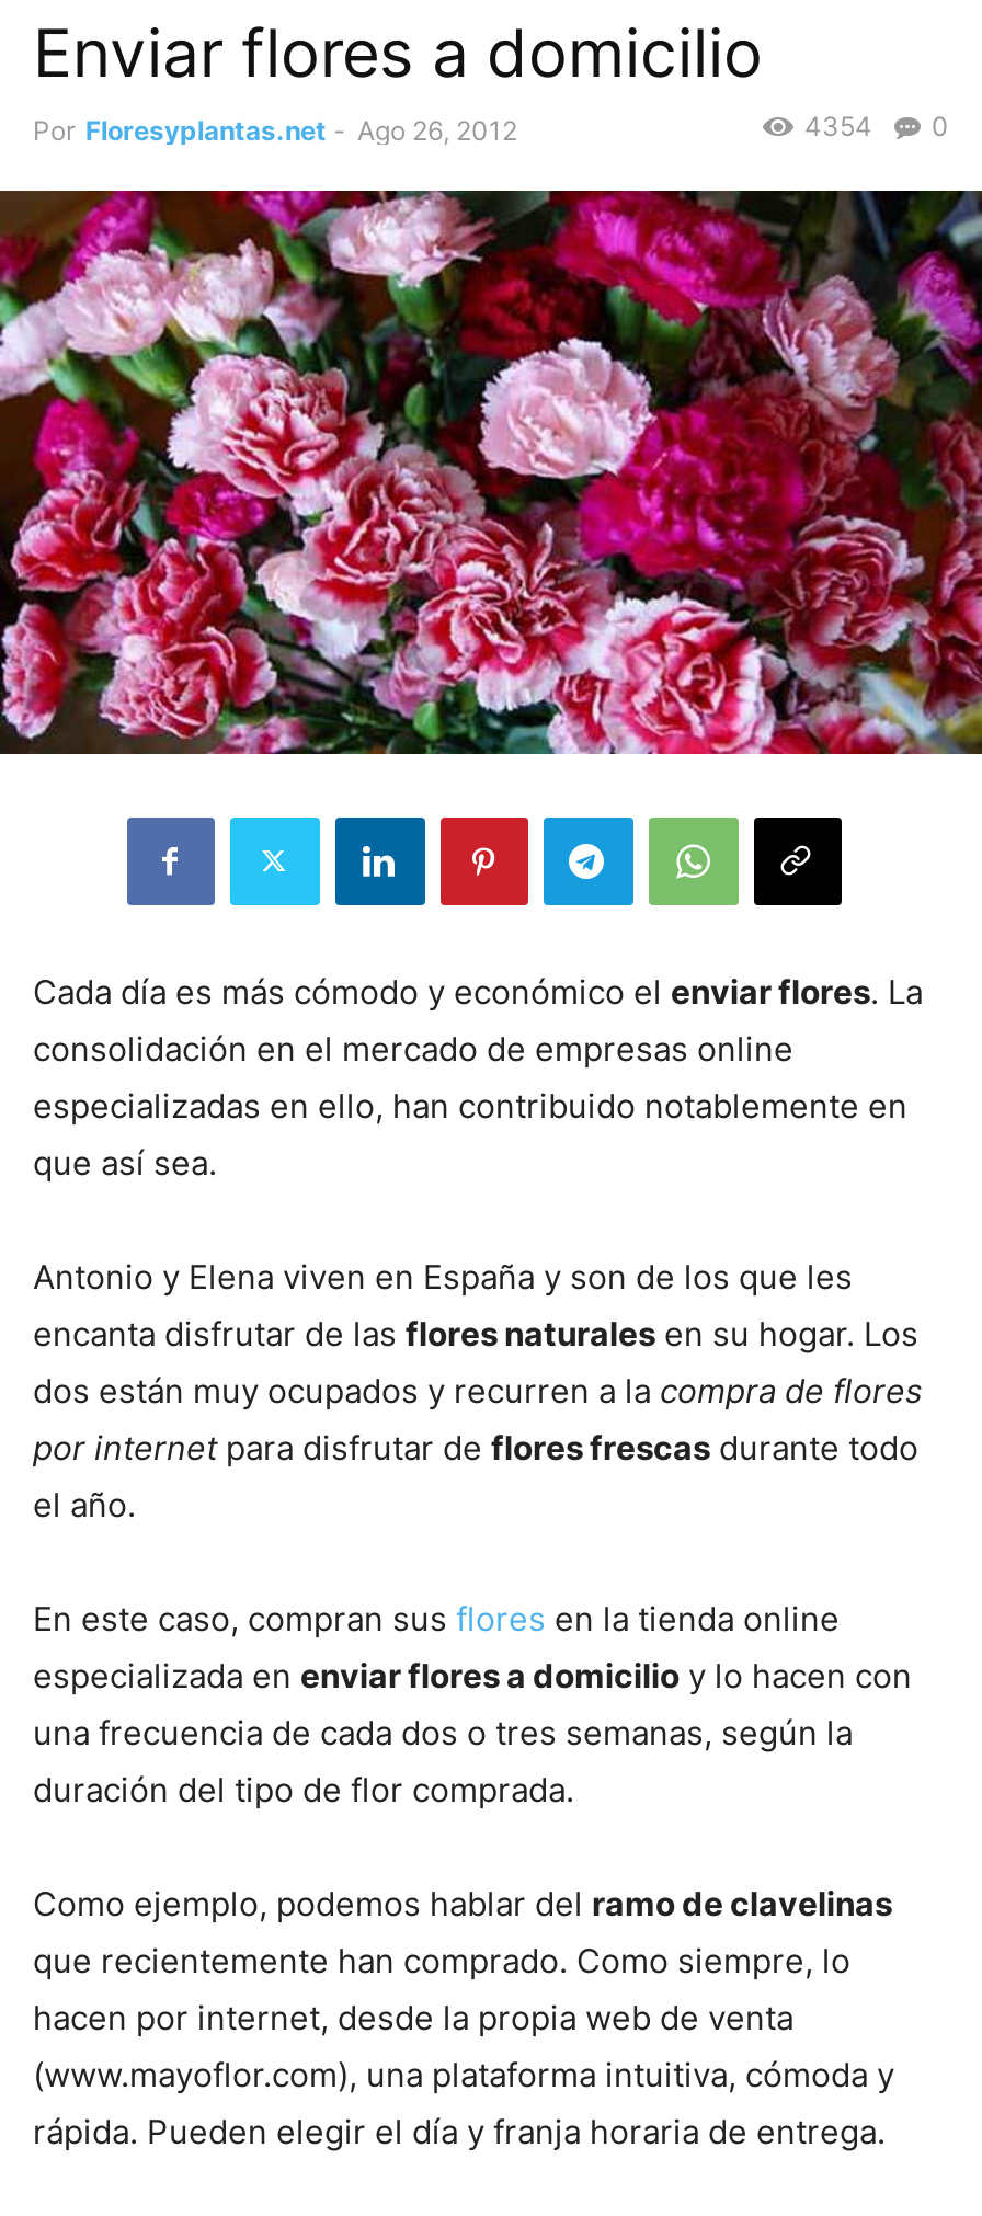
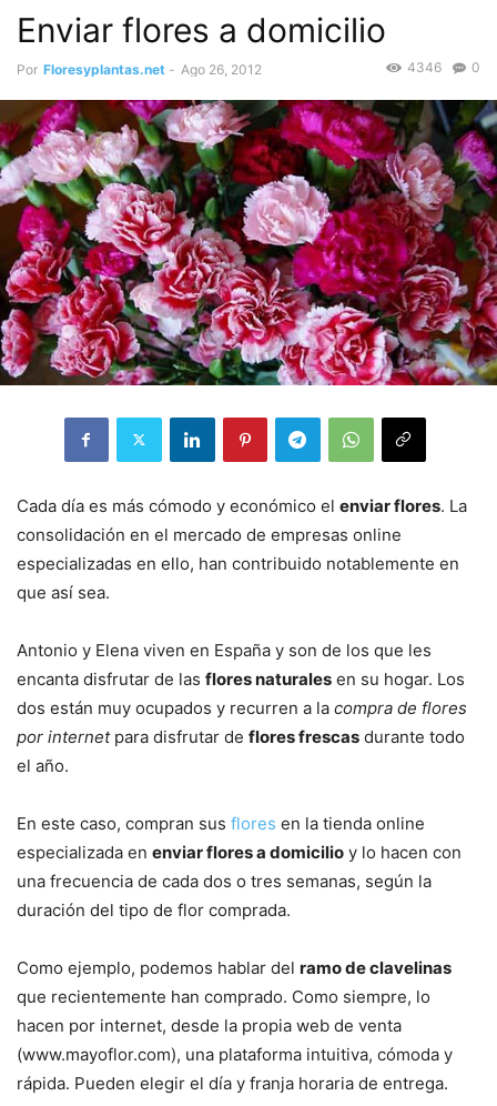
[804,110,949,142] 4354 0 -> [407,59,480,76] 4346 0

